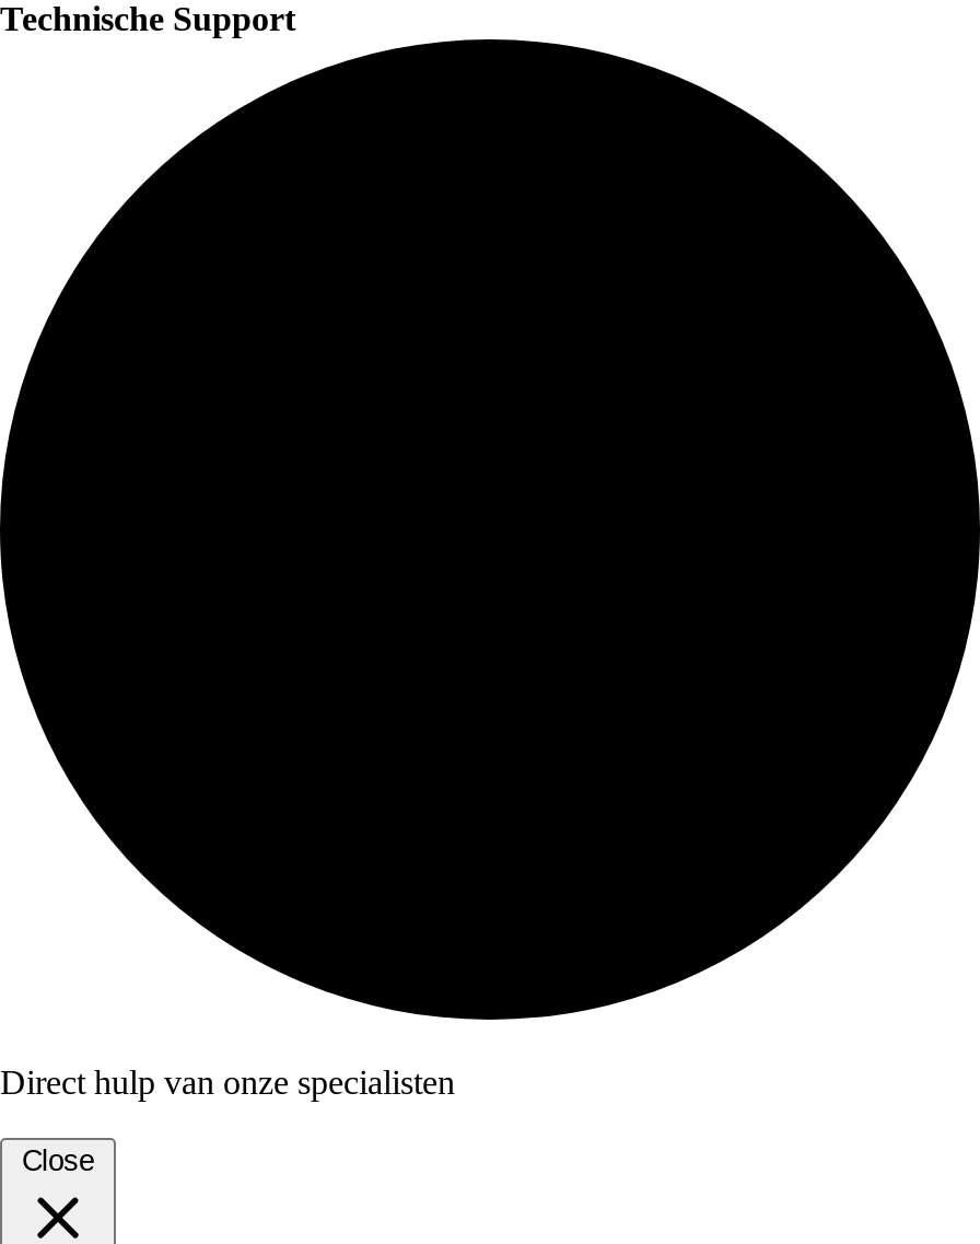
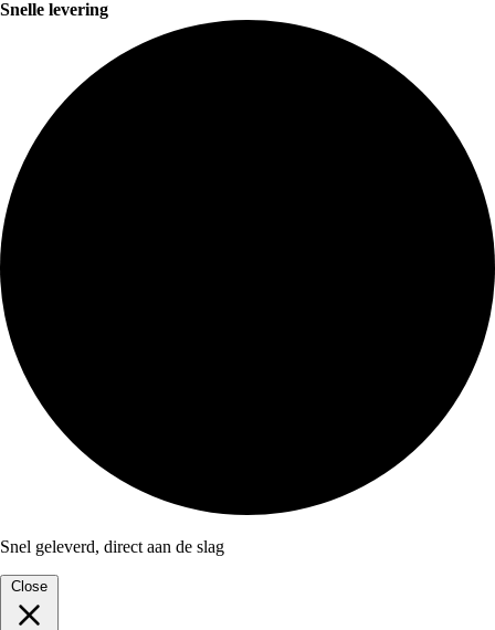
[0,0,295,37] Technische Support -> [0,0,108,19] Snelle levering
[0,1063,455,1101] Direct hulp van onze specialisten -> [0,537,224,556] Snel geleverd, direct aan de slag

